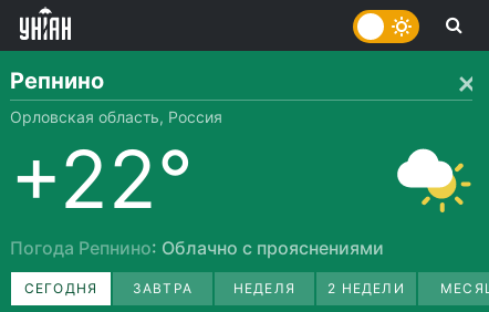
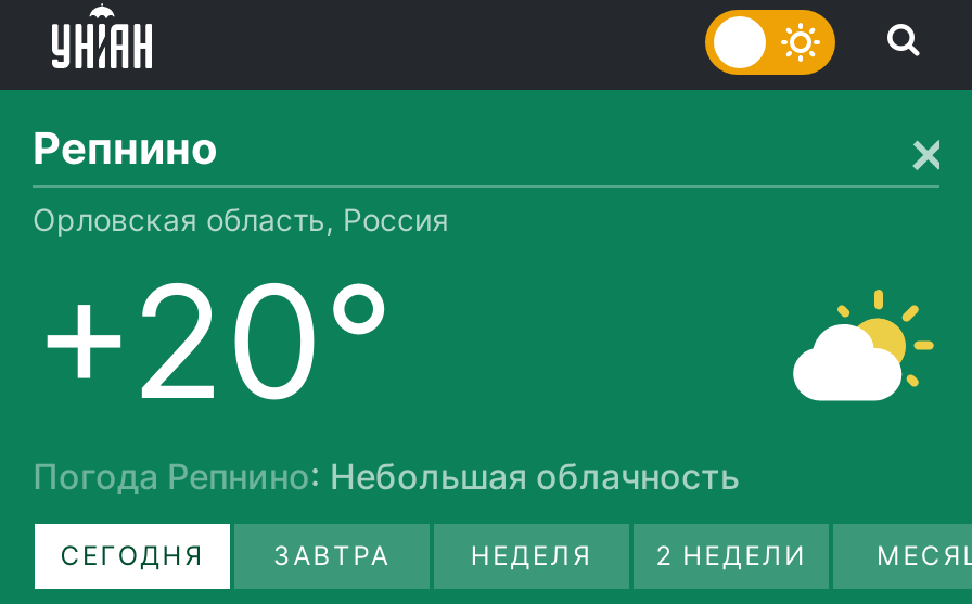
[10,131,471,259] [image] | +22° | Погода Репнино: Облачно с прояснениями -> [33,246,935,498] [image] | +20° | Погода Репнино: Небольшая облачность

